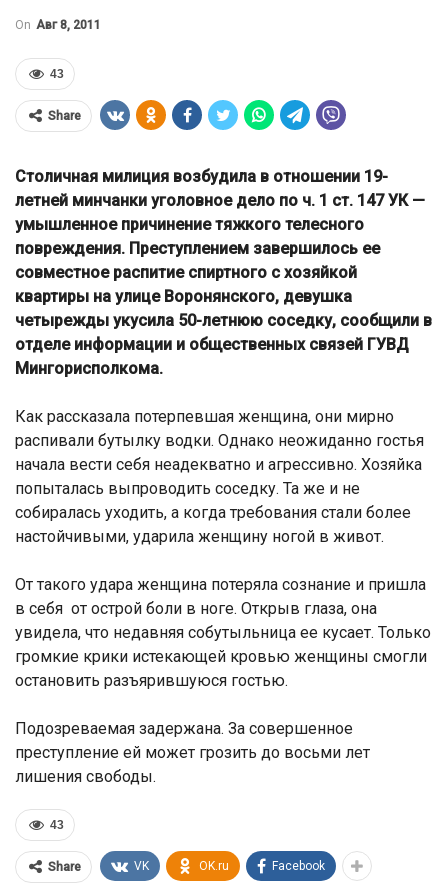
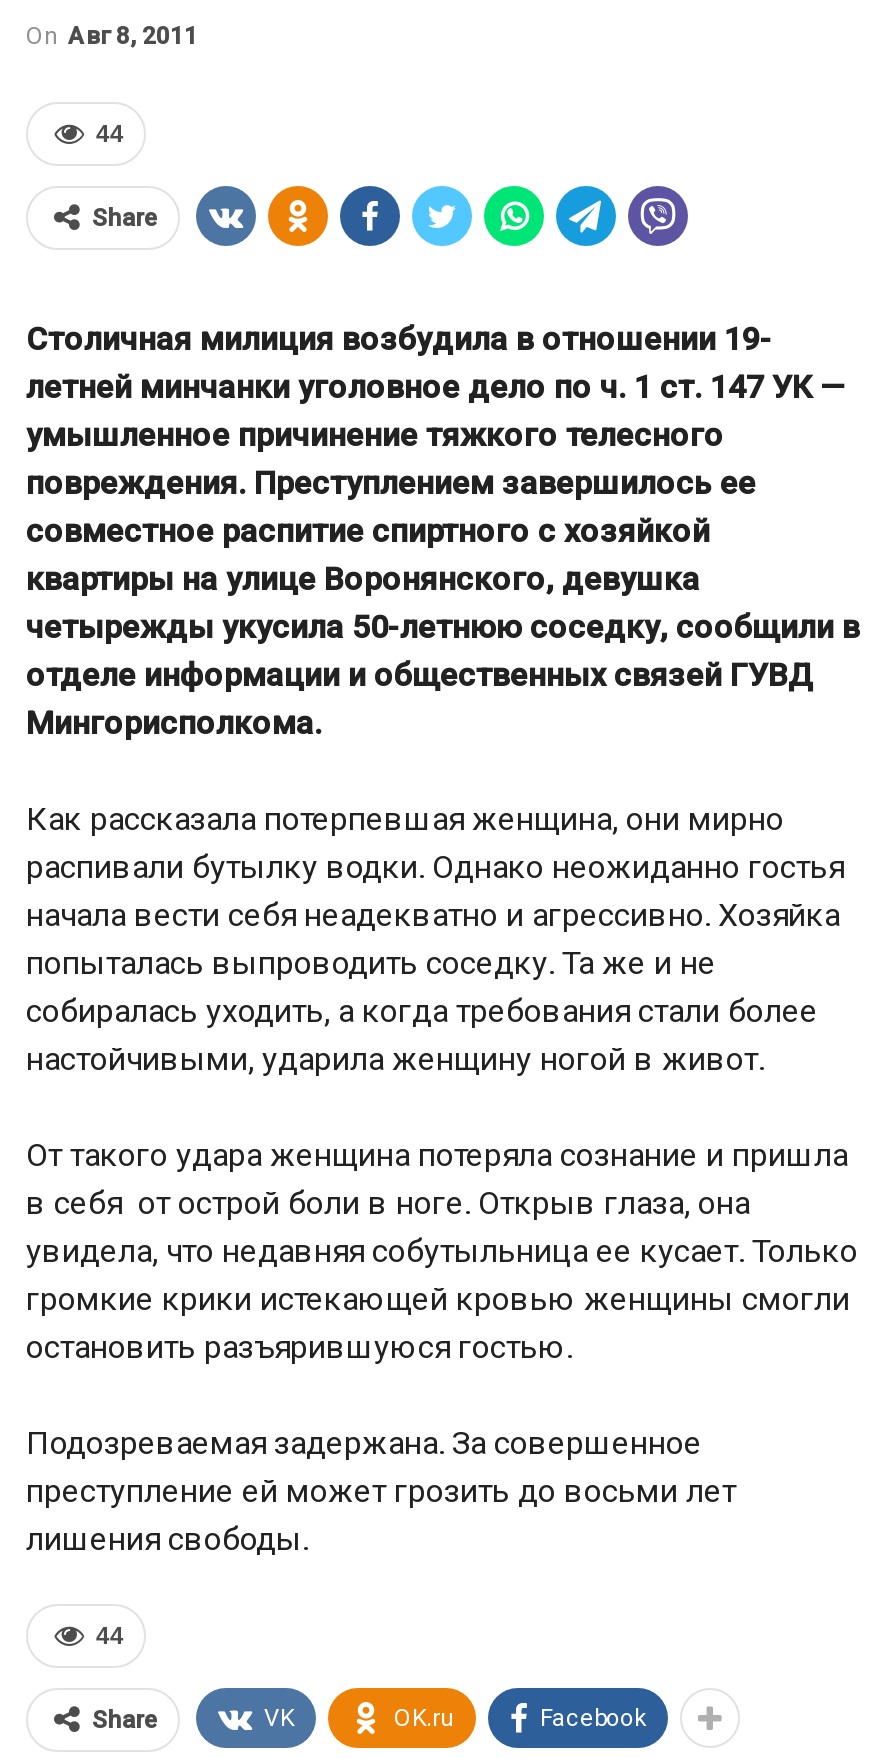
[50,67,64,81] 43 -> [96,120,124,148] 44
[50,818,64,832] 43 -> [96,1622,124,1650] 44

